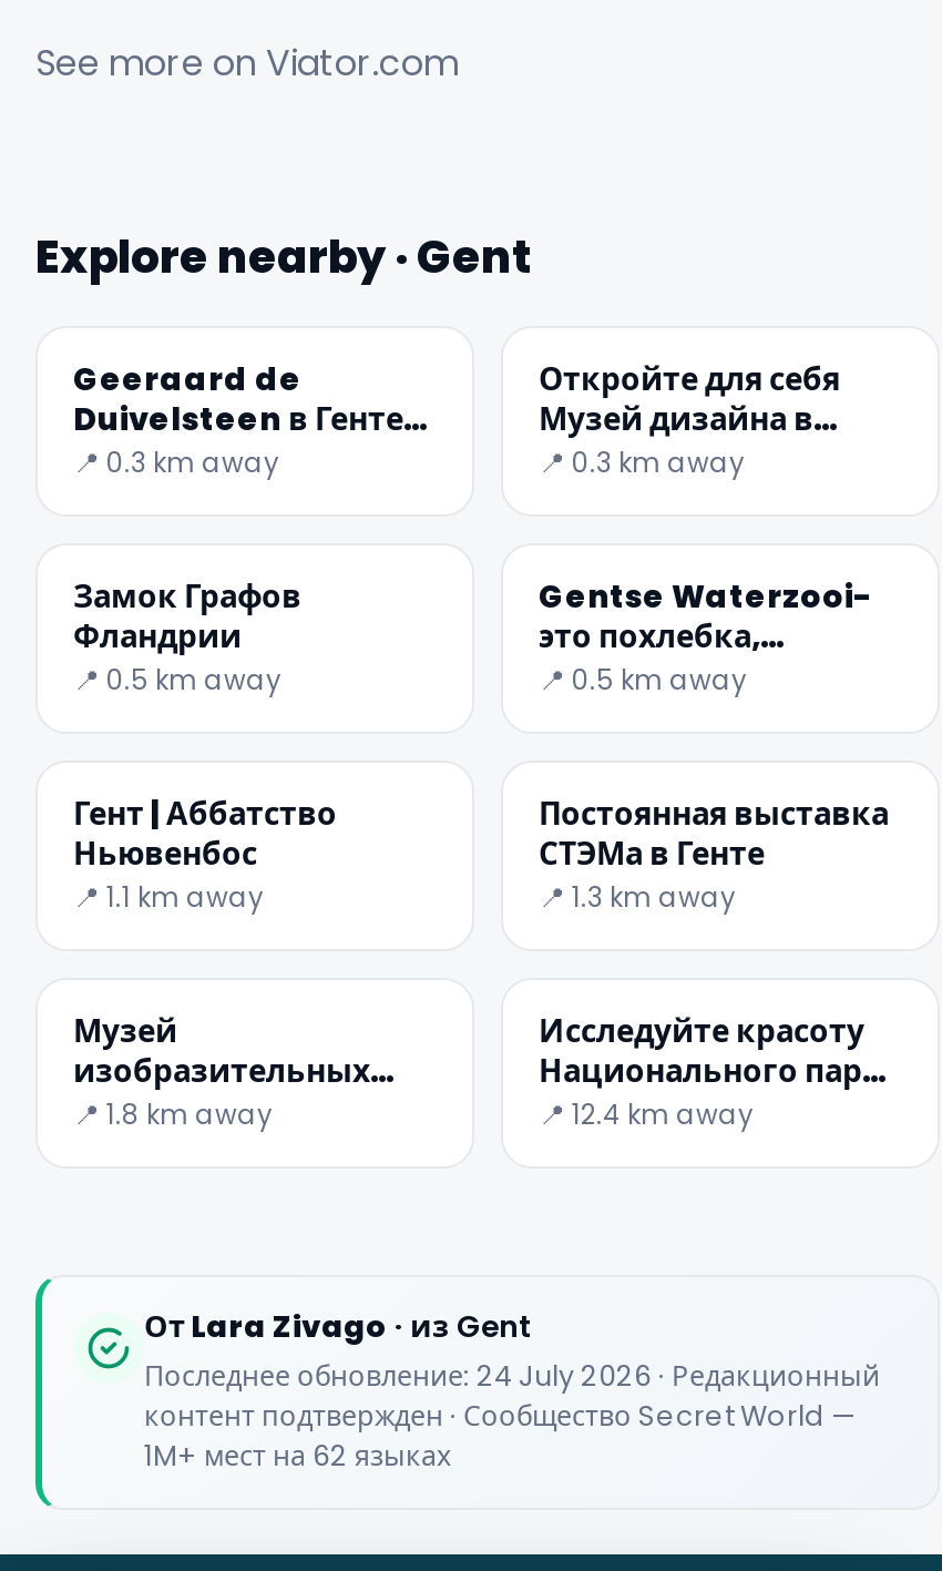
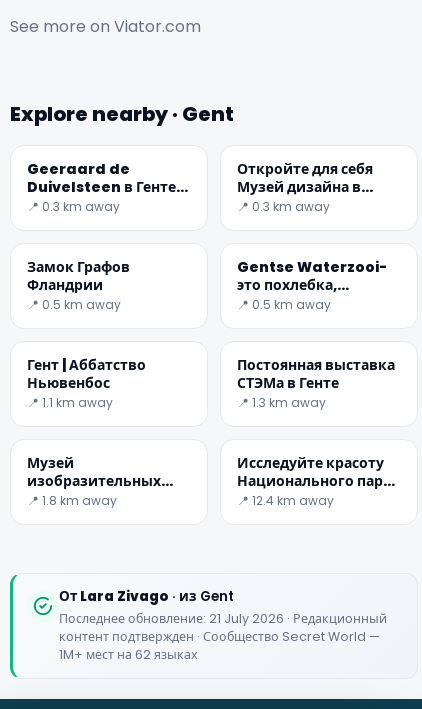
[144,1357,880,1395] Последнее обновление: 24 July 2026 · Редакционный -> [59,610,387,627] Последнее обновление: 21 July 2026 · Редакционный

